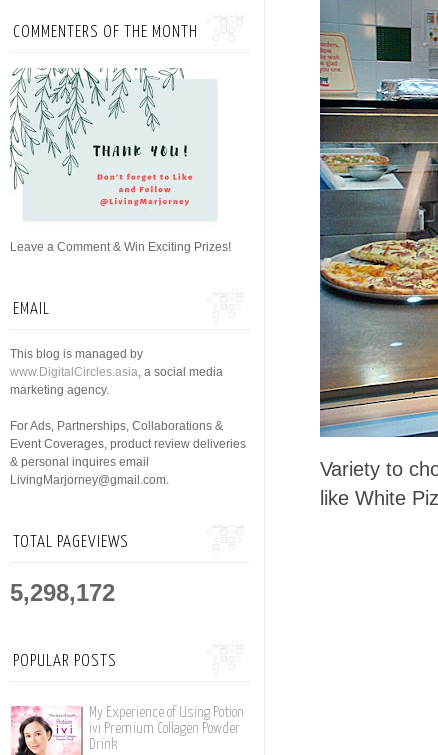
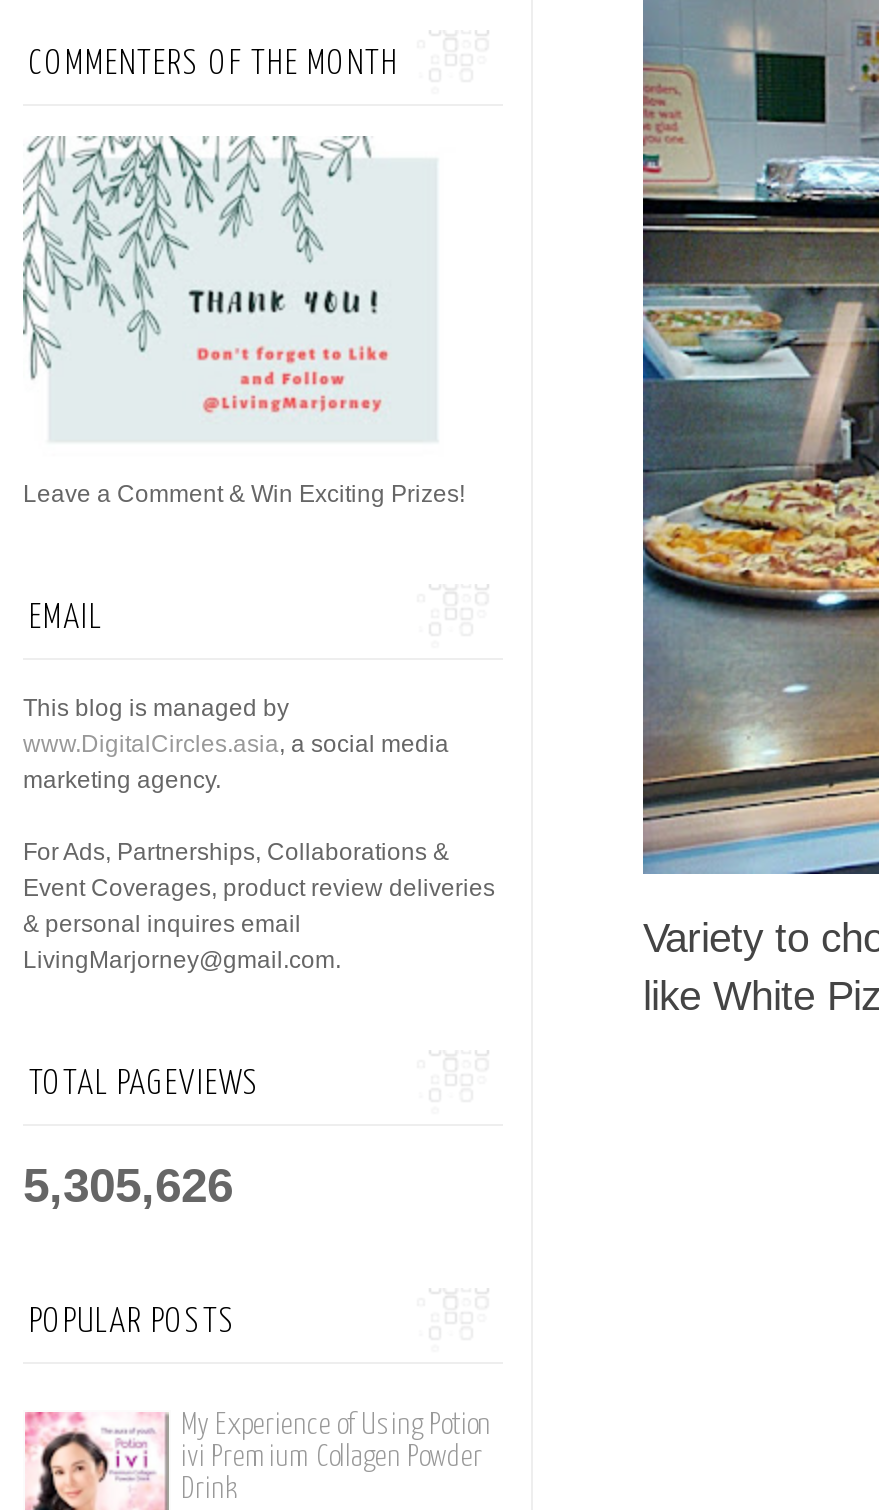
[10,579,115,606] 5,298,172 -> [23,1158,233,1212] 5,305,626

